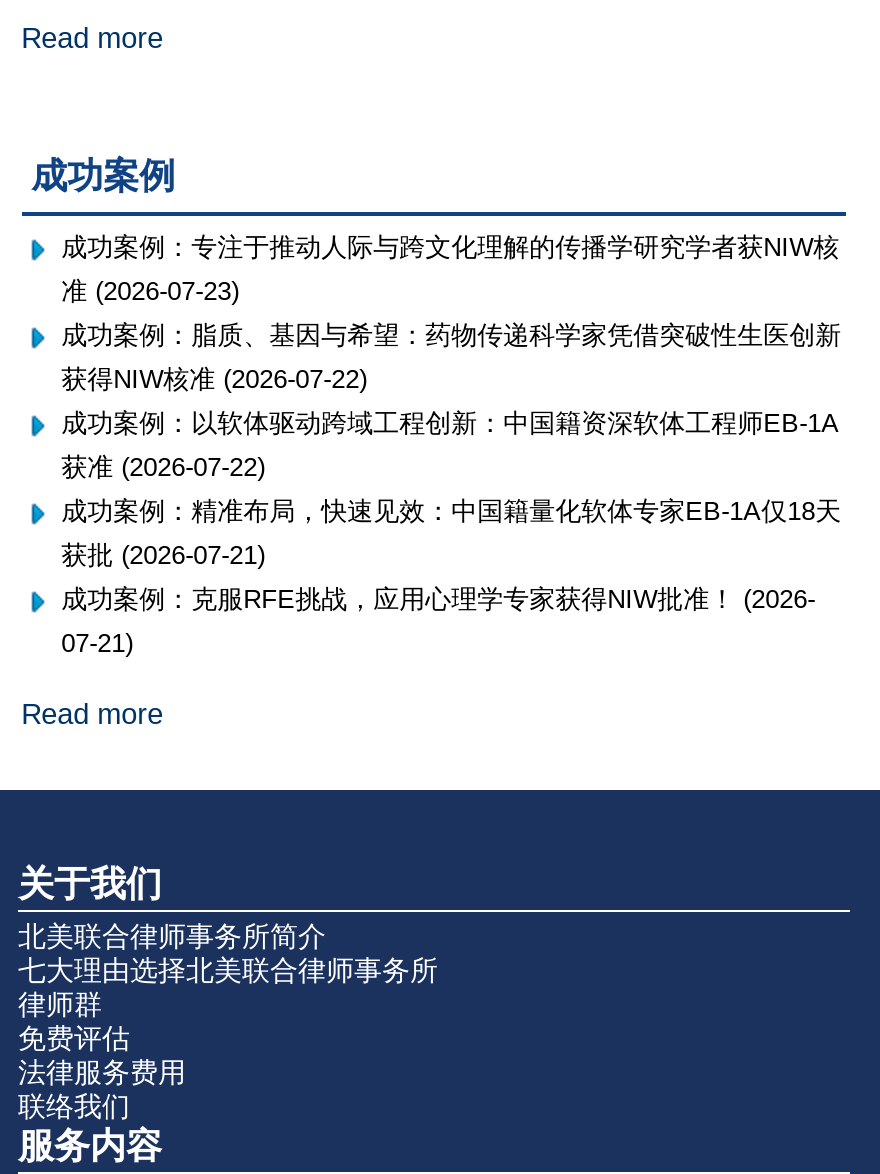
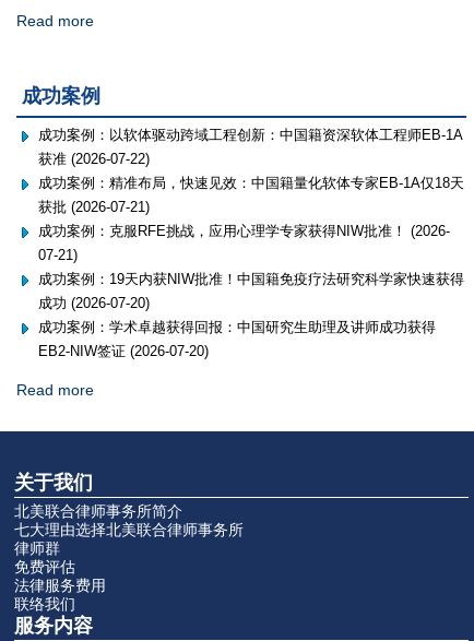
[61,232,841,394] 成功案例：专注于推动人际与跨文化理解的传播学研究学者获NIW核 | 准 (2026-07-23) | 成功案例：脂质、基因与希望：药物传递科学家凭借突破性生医创新 | 获得NIW核准 (2026-07-22) -> none
moved [61,408,841,658] -> [38,127,464,263]: 成功案例：以软体驱动跨域工程创新：中国籍资深软体工程师EB-1A | 获准 (2026-07-22) | 成功案例：精准布局，快速见效：中国籍量化软体专家EB-1A仅18天 | 获批 (2026-07-21) | 成功案例：克服RFE挑战，应用心理学专家获得NIW批准！ (2026- | 07-21)
none -> [38,271,464,359] 成功案例：19天内获NIW批准！中国籍免疫疗法研究科学家快速获得 | 成功 (2026-07-20) | 成功案例：学术卓越获得回报：中国研究生助理及讲师成功获得 | EB2-NIW签证 (2026-07-20)

